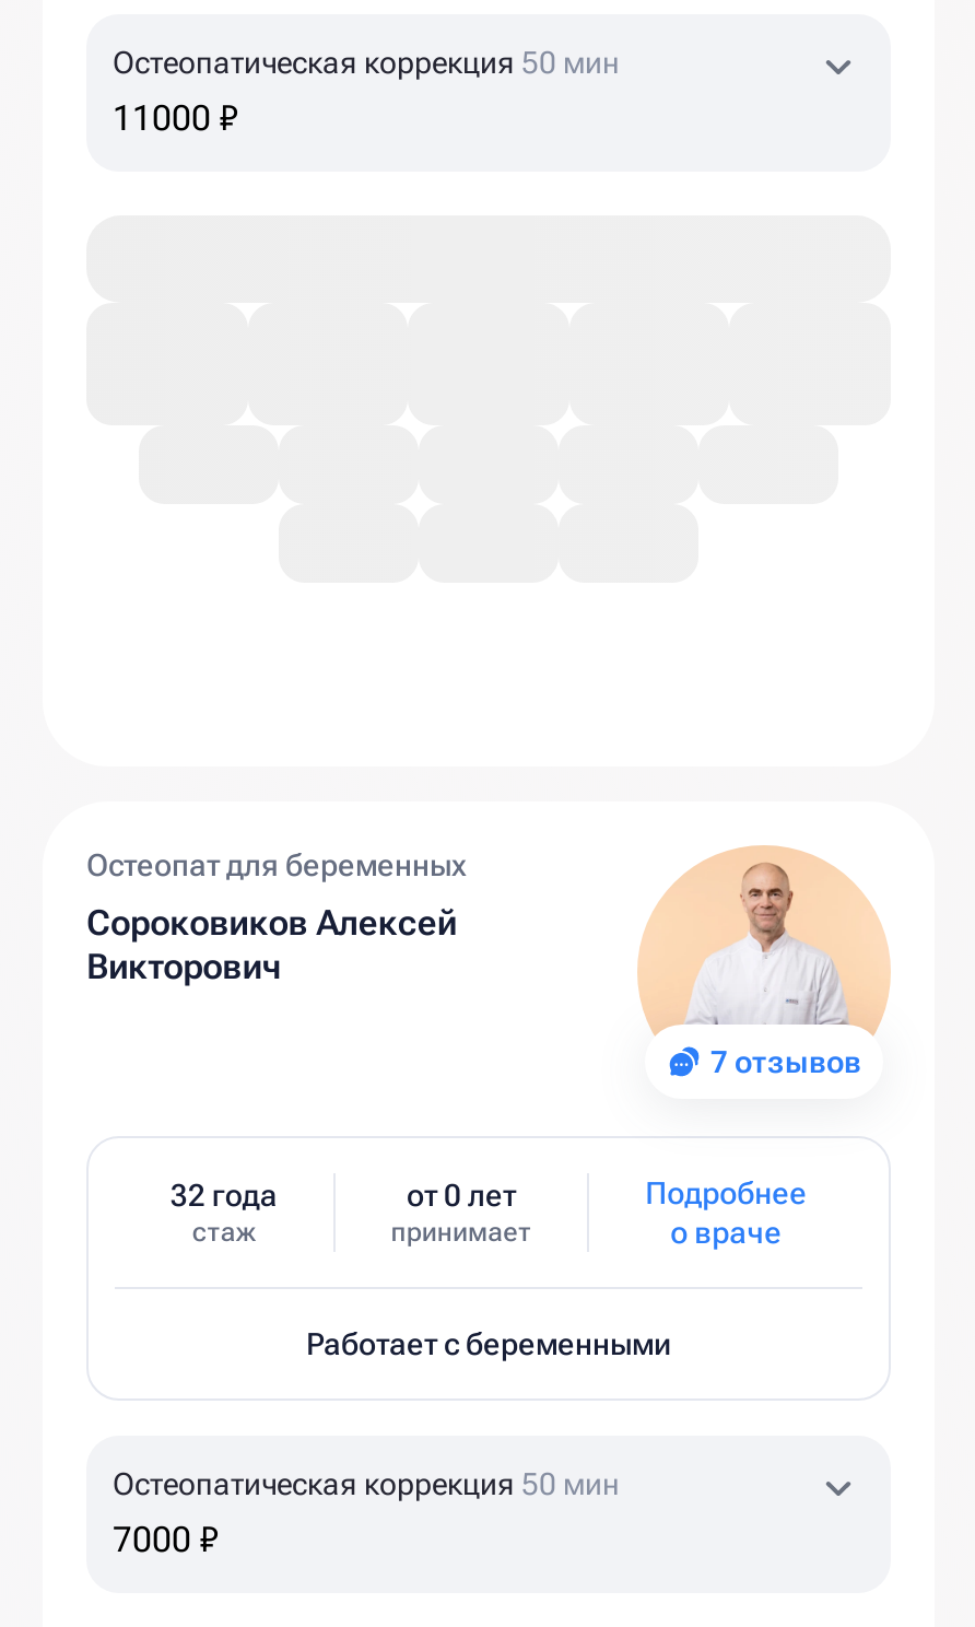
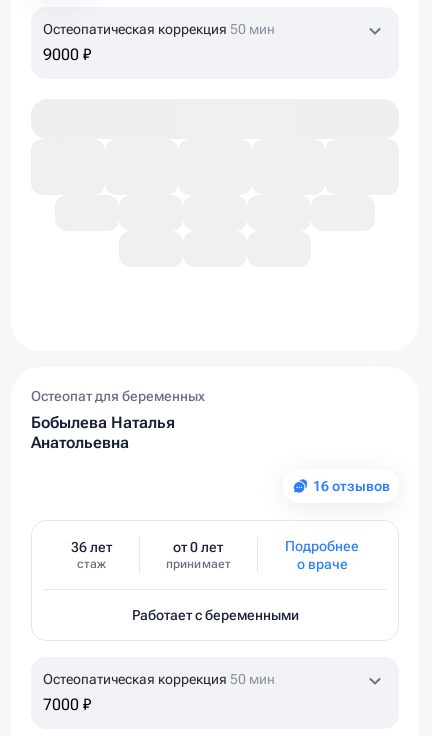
[113,97,237,139] 11000 ₽ -> [43,45,91,64] 9000 ₽
[635,843,893,1038] [image] -> none
[86,902,457,987] Сороковиков Алексей | Викторович -> [31,413,175,452] Бобылева Наталья | Анатольевна
[710,1044,861,1079] 7 отзывов -> [312,478,389,494] 16 отзывов
[170,1178,277,1213] 32 года -> [71,539,112,555] 36 лет

